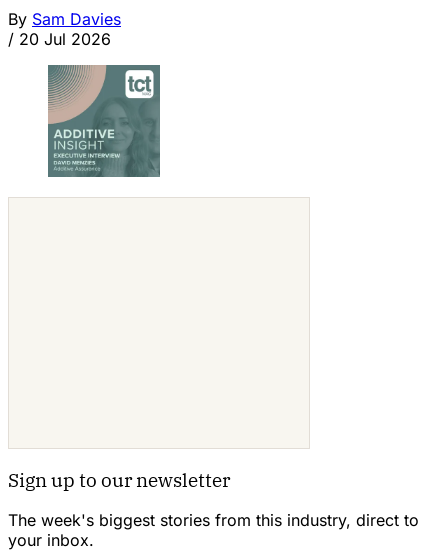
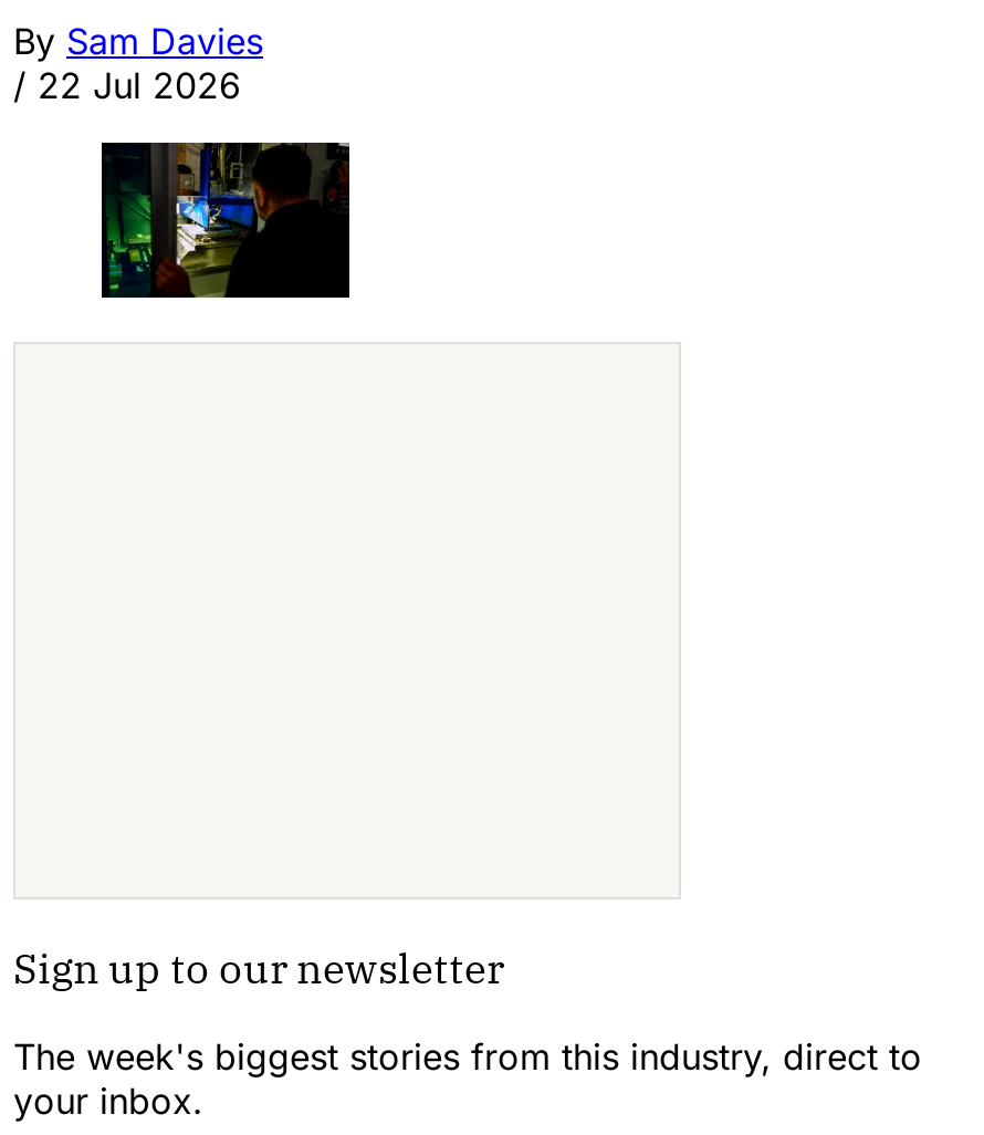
[8,29,111,49] / 20 Jul 2026 -> [13,63,241,107] / 22 Jul 2026
[47,64,161,178] [image] -> [100,140,352,300] [image]

